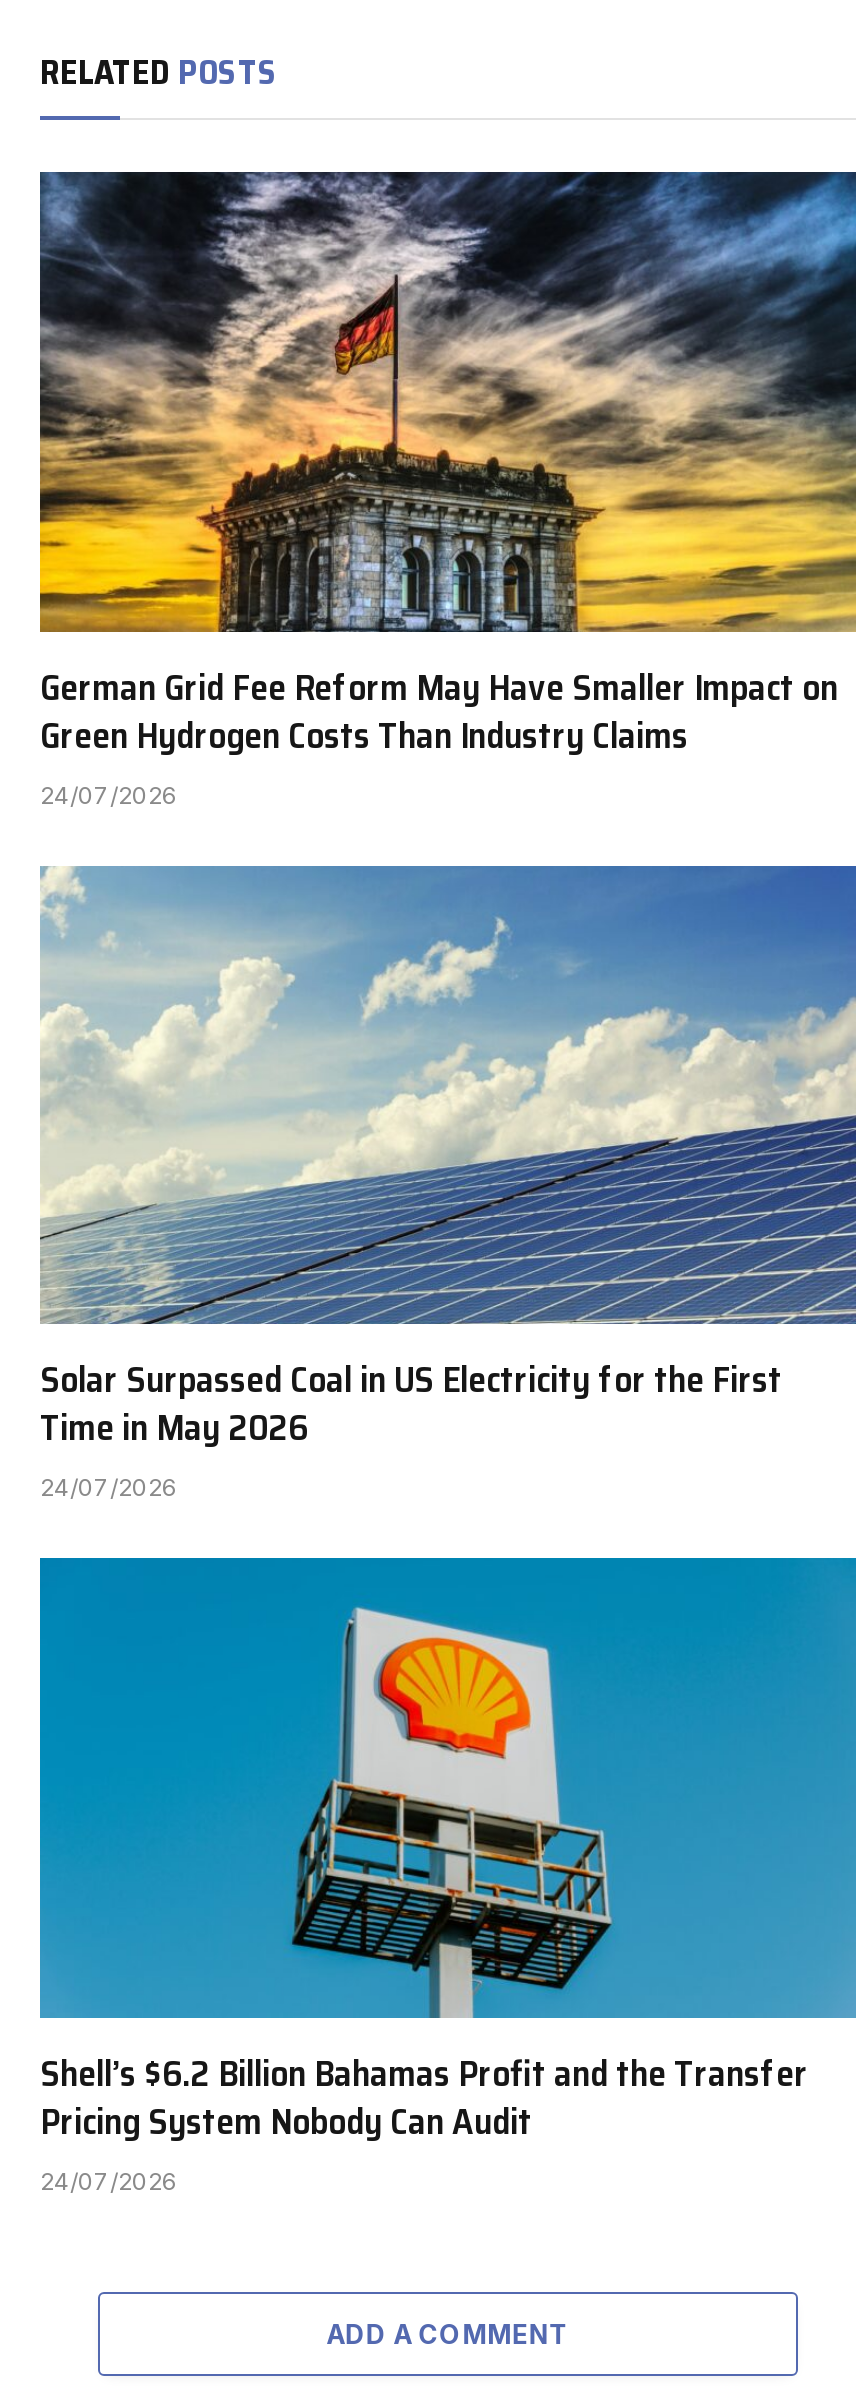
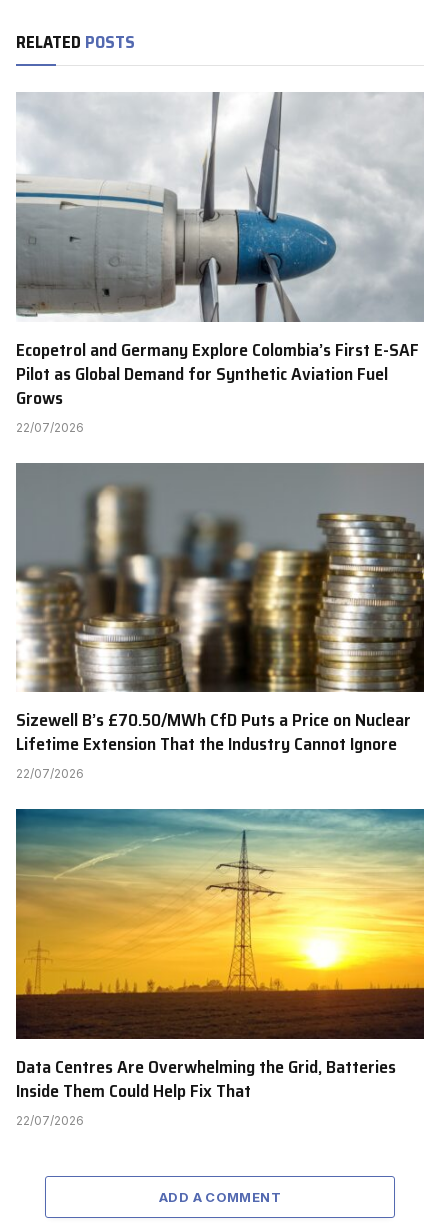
[38,170,858,809] [image] | German Grid Fee Reform May Have Smaller Impact on | Green Hydrogen Costs Than Industry Claims | 24/07/2026 -> [15,92,424,434] [image] | Ecopetrol and Germany Explore Colombia’s First E-SAF | Pilot as Global Demand for Synthetic Aviation Fuel | Grows | 22/07/2026
[40,866,858,1502] [image] | Solar Surpassed Coal in US Electricity for the First | Time in May 2026 | 24/07/2026 -> [16,463,425,781] [image] | Sizewell B’s £70.50/MWh CfD Puts a Price on Nuclear | Lifetime Extension That the Industry Cannot Ignore | 22/07/2026
[38,1556,858,2195] [image] | Shell’s $6.2 Billion Bahamas Profit and the Transfer | Pricing System Nobody Can Audit | 24/07/2026 -> [15,808,425,1127] [image] | Data Centres Are Overwhelming the Grid, Batteries | Inside Them Could Help Fix That | 22/07/2026

